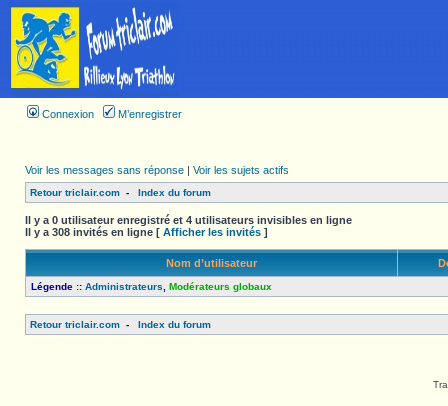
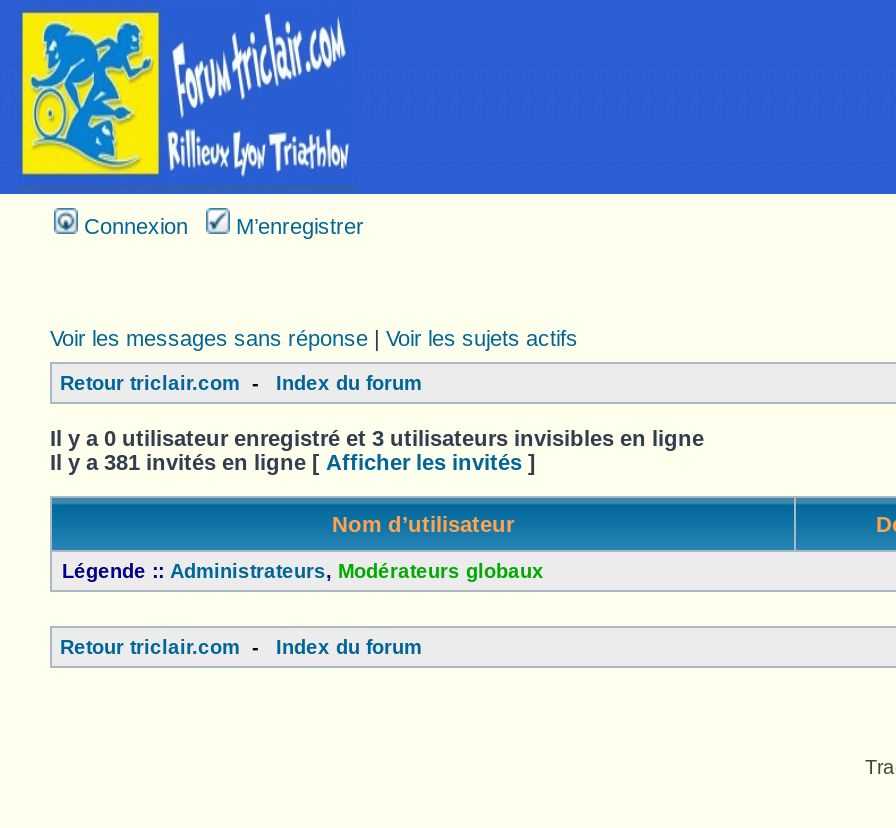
[25,214,352,226] Il y a 0 utilisateur enregistré et 4 utilisateurs invisibles en ligne -> [50,426,704,450] Il y a 0 utilisateur enregistré et 3 utilisateurs invisibles en ligne
[25,226,268,238] Il y a 308 invités en ligne [Afficher les invités] -> [50,450,536,474] Il y a 381 invités en ligne [Afficher les invités]

